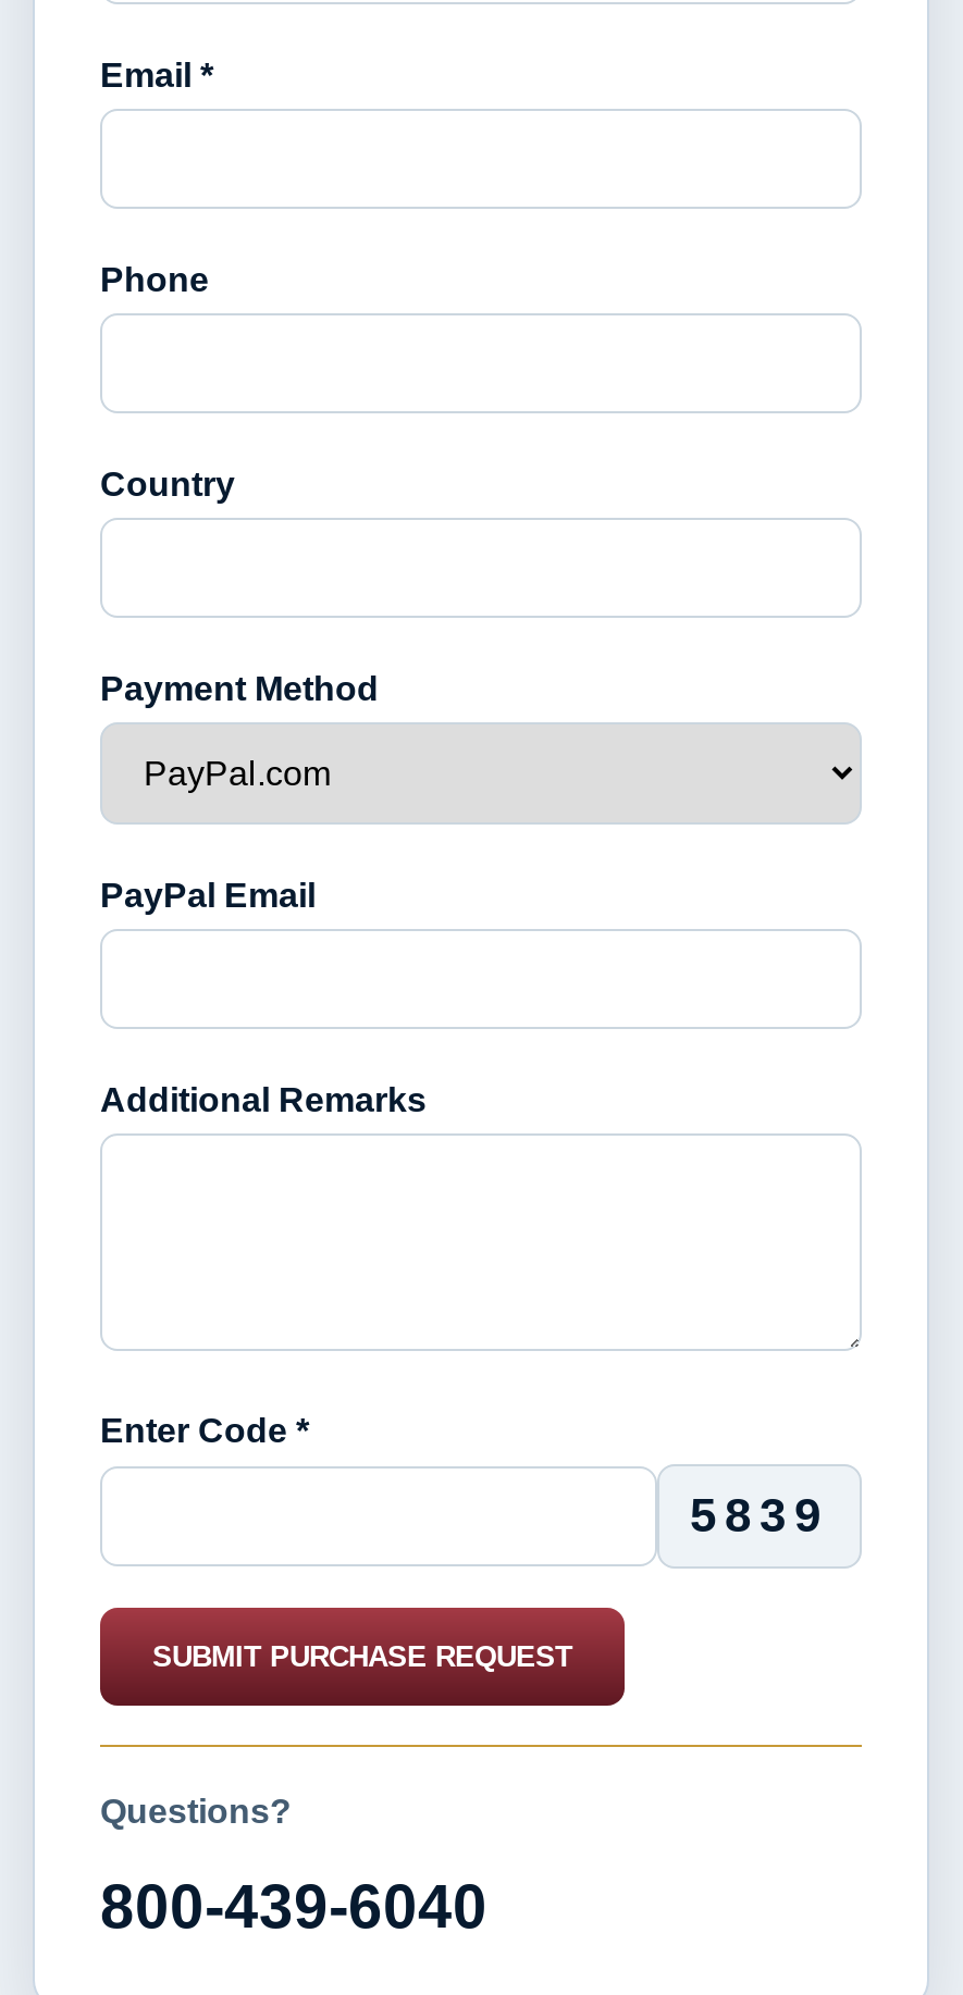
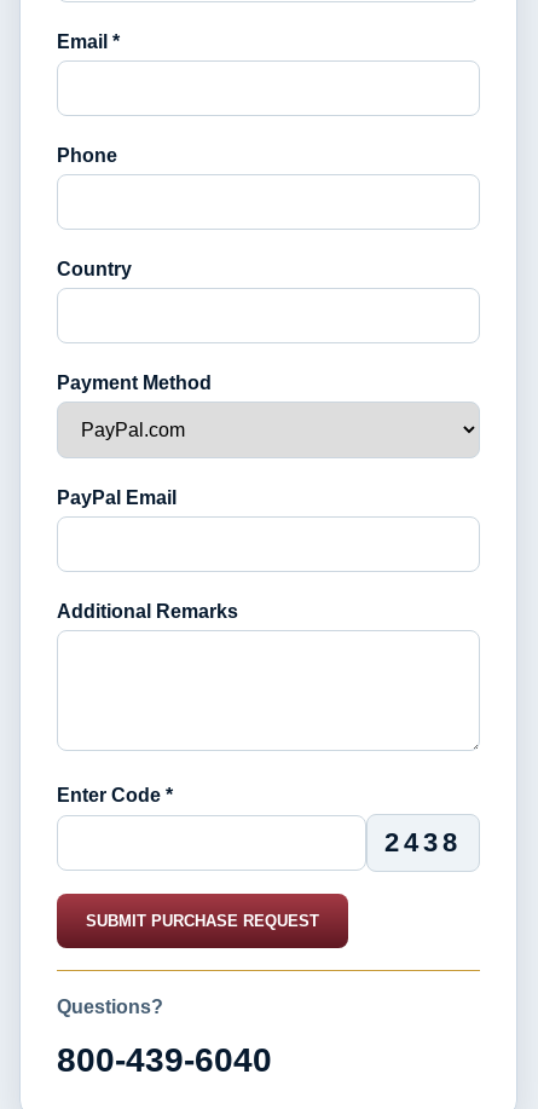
[690,1488,829,1542] 5839 -> [384,827,462,857] 2438

